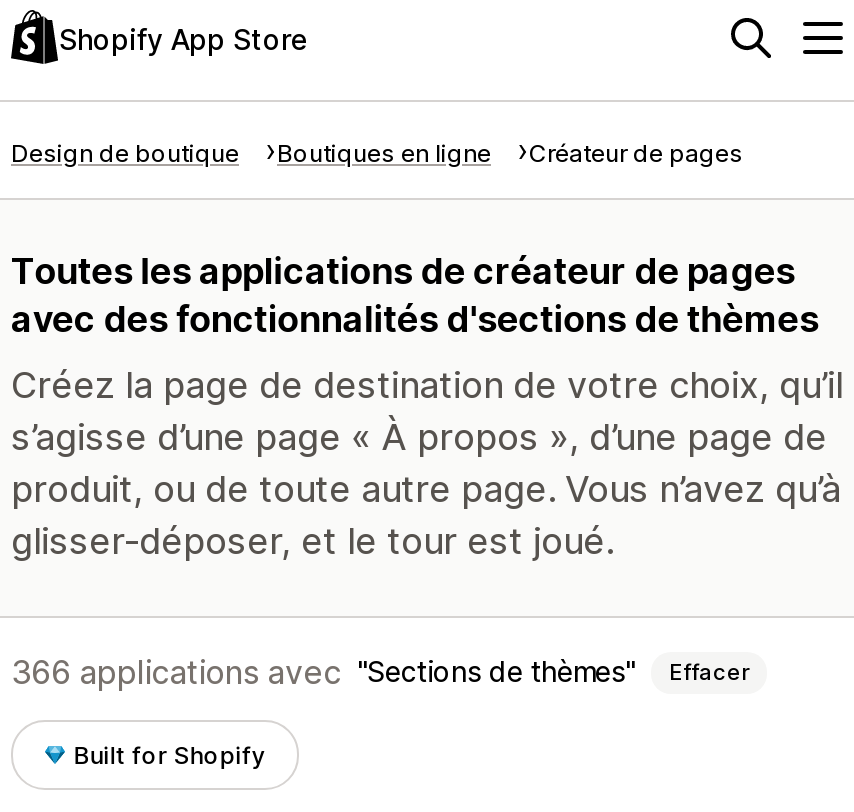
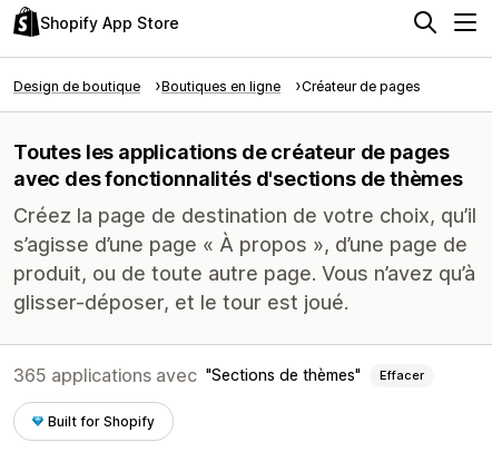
[11,652,341,692] 366 applications avec -> [13,364,197,386] 365 applications avec

